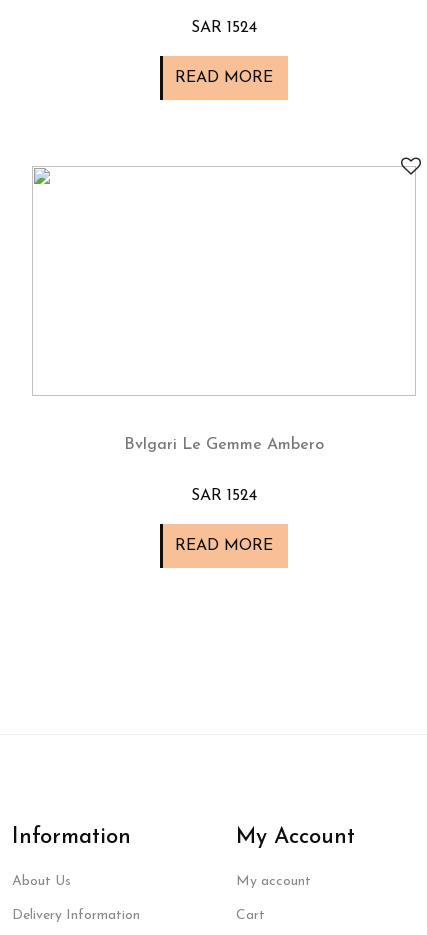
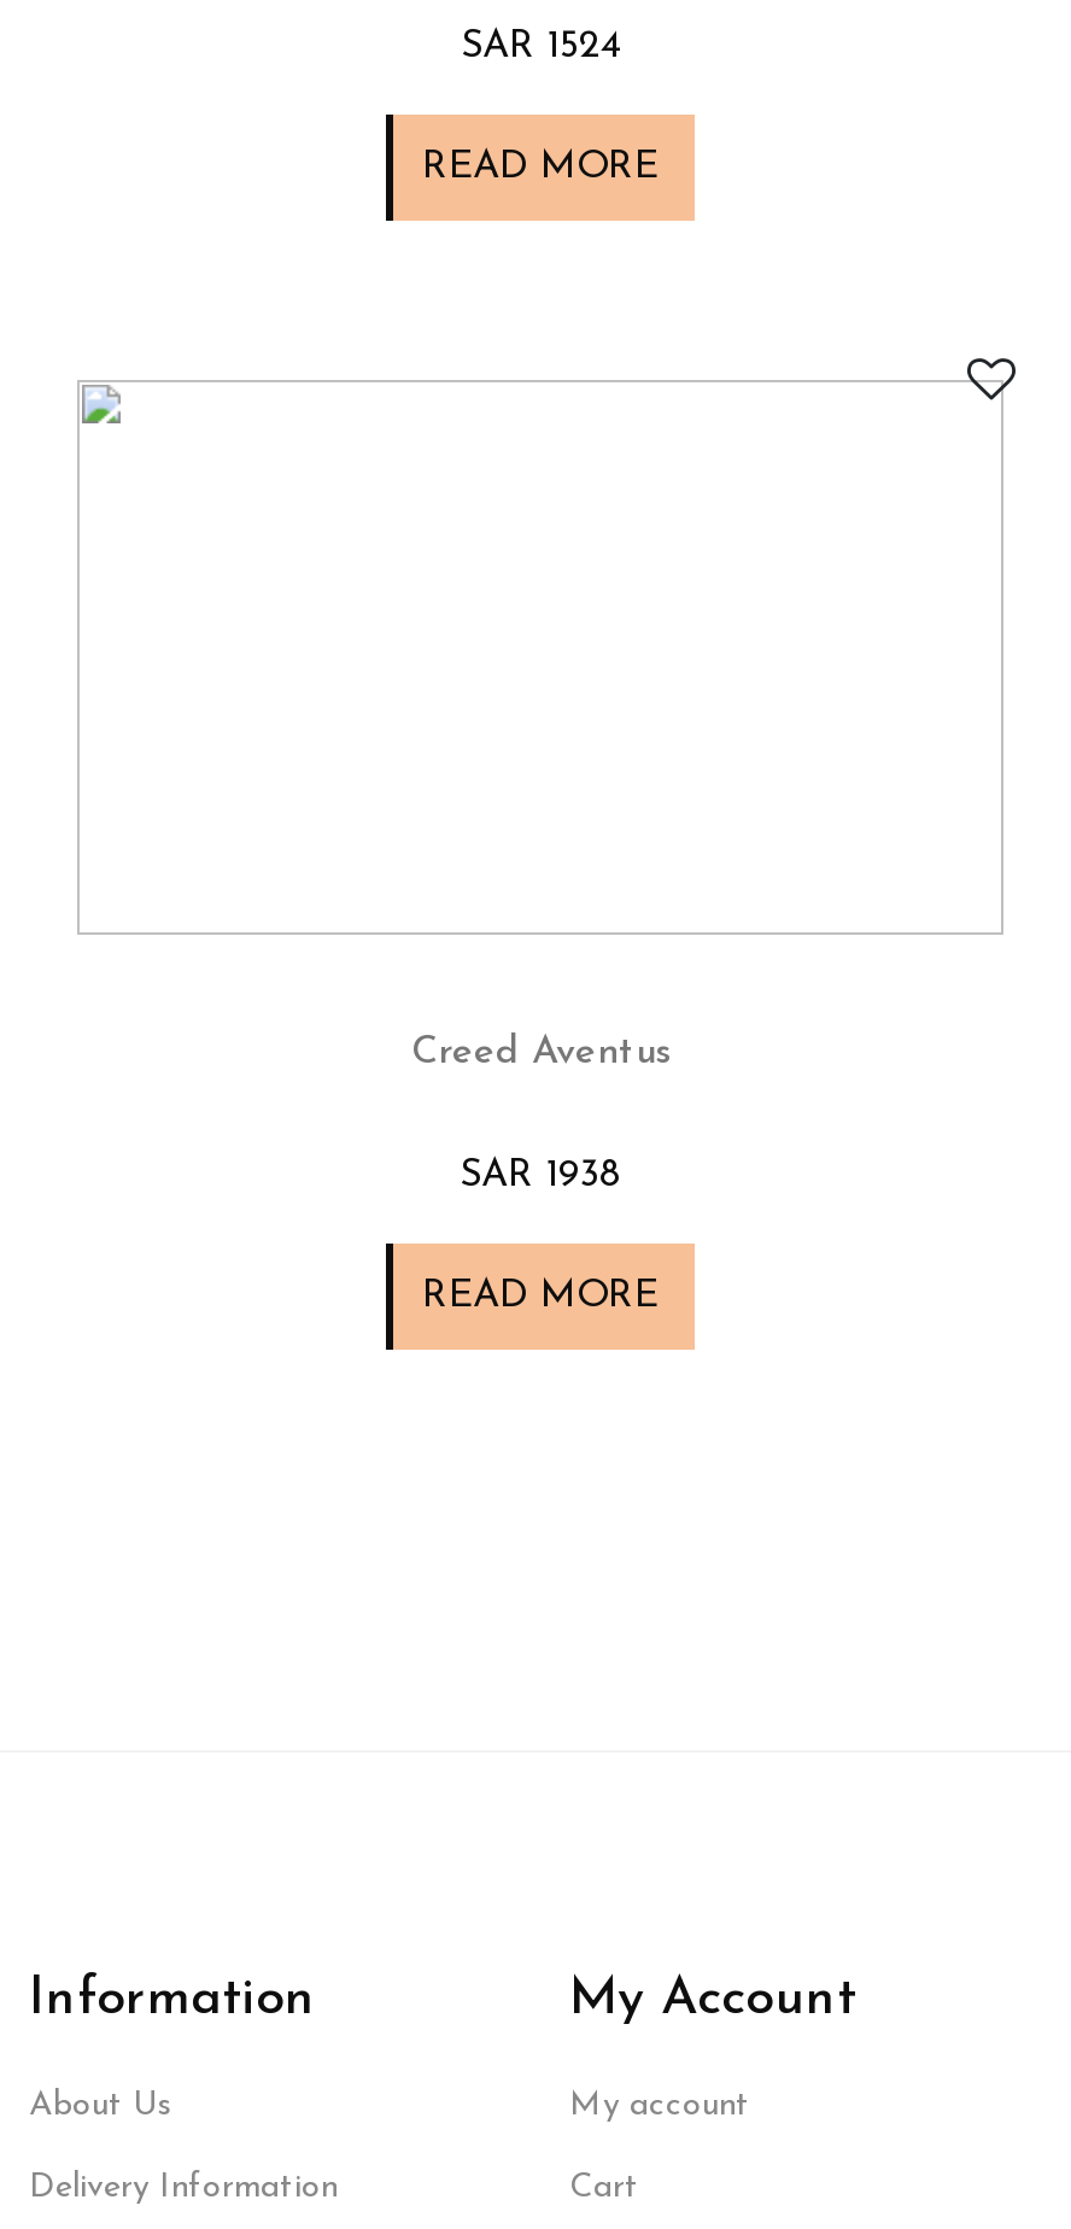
[124,437,324,453] Bvlgari Le Gemme Ambero -> [411,1033,669,1072] Creed Aventus
[191,488,257,504] SAR 1524 -> [460,1156,621,1195] SAR 1938

